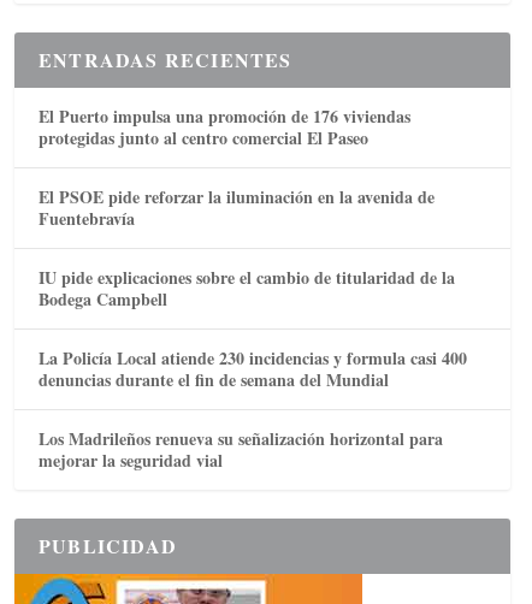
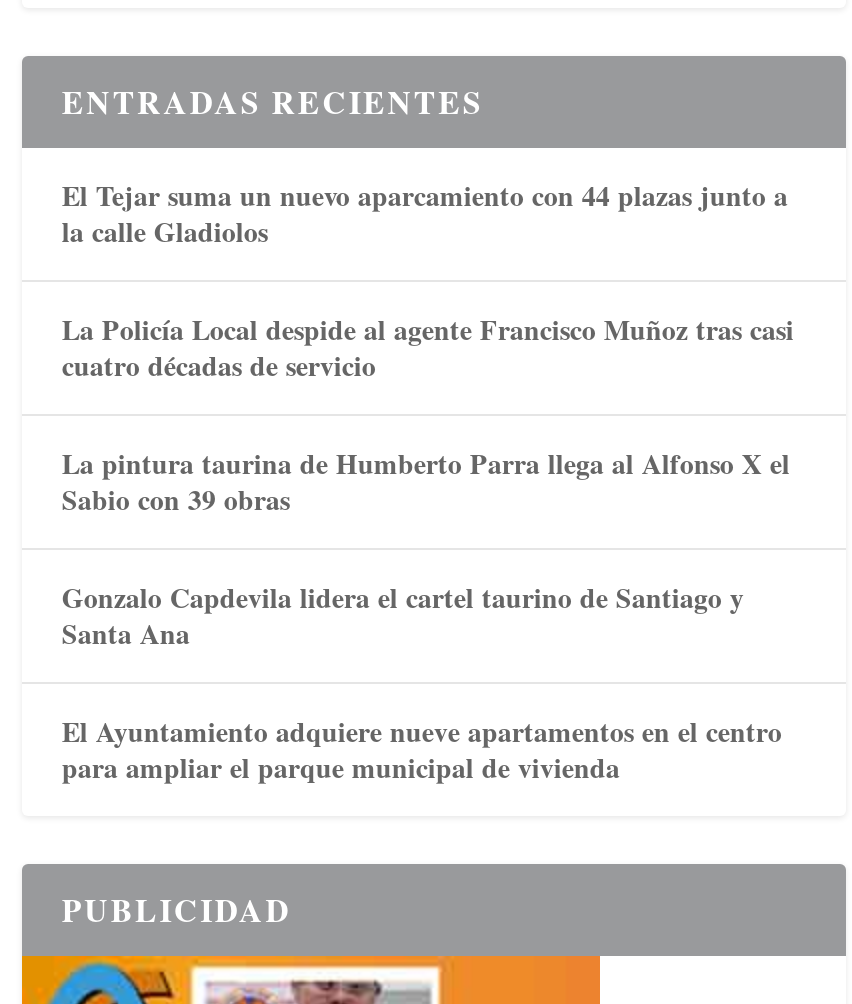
[38,104,410,151] El Puerto impulsa una promoción de 176 viviendas | protegidas junto al centro comercial El Paseo -> [62,173,788,251] El Tejar suma un nuevo aparcamiento con 44 plazas junto a | la calle Gladiolos
[38,184,434,231] El PSOE pide reforzar la iluminación en la avenida de | Fuentebravía -> [62,307,794,385] La Policía Local despide al agente Francisco Muñoz tras casi | cuatro décadas de servicio
[38,265,455,312] IU pide explicaciones sobre el cambio de titularidad de la | Bodega Campbell -> [62,441,790,519] La pintura taurina de Humberto Parra llega al Alfonso X el | Sabio con 39 obras
[38,346,467,393] La Policía Local atiende 230 incidencias y formula casi 400 | denuncias durante el fin de semana del Mundial -> [62,575,744,653] Gonzalo Capdevila lidera el cartel taurino de Santiago y | Santa Ana
[38,426,443,473] Los Madrileños renueva su señalización horizontal para | mejorar la seguridad vial -> [62,709,782,787] El Ayuntamiento adquiere nueve apartamentos en el centro | para ampliar el parque municipal de vivienda

